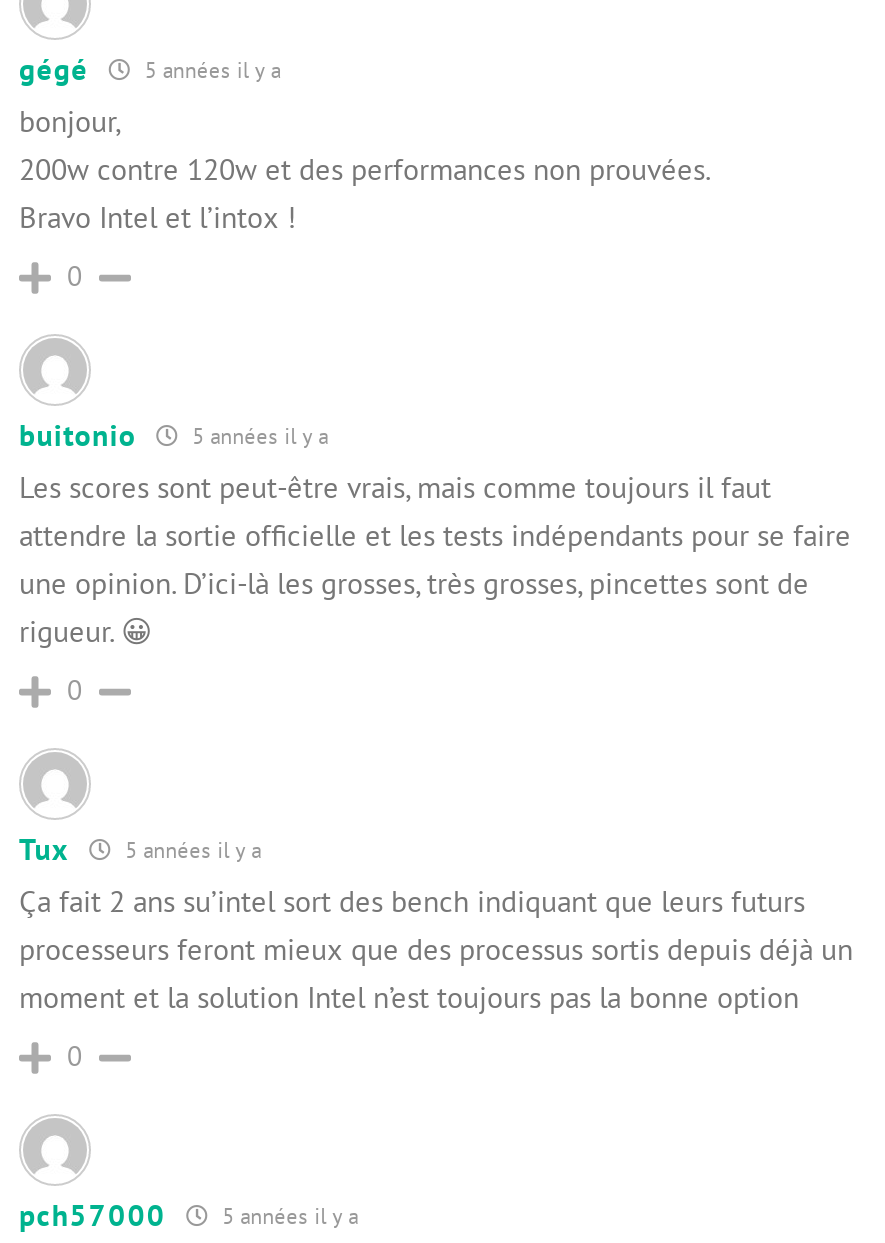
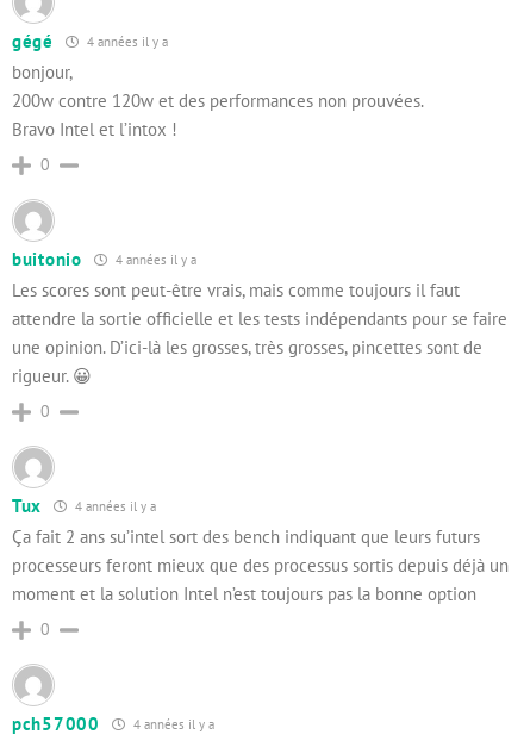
[19,50,281,88] gégé 5 années il y a -> [12,30,168,52] gégé 4 années il y a
[19,416,328,454] buitonio 5 années il y a -> [12,248,196,270] buitonio 4 années il y a
[19,830,261,868] Tux 5 années il y a -> [12,494,156,517] Tux 4 années il y a
[19,1196,358,1234] pch57000 5 années il y a -> [12,712,214,735] pch57000 4 années il y a

